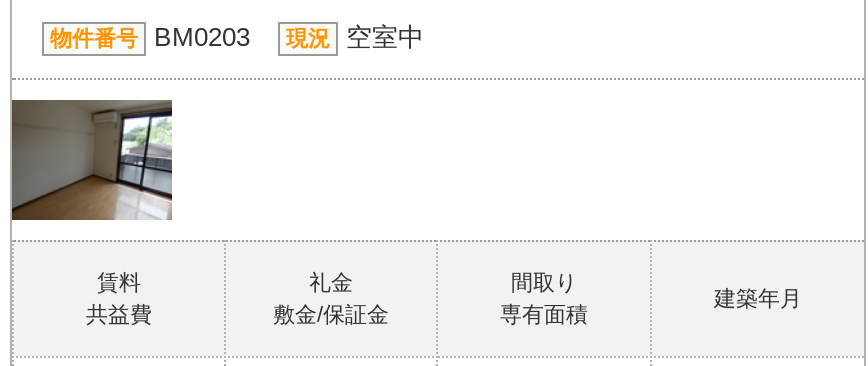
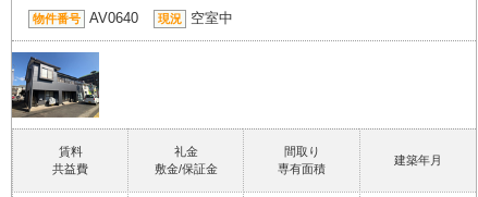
[50,22,424,52] 物件番号 BM0203 現況 空室中 -> [33,10,233,26] 物件番号 AV0640 現況 空室中
[10,98,174,220] [image] -> [11,51,100,118] [image]

